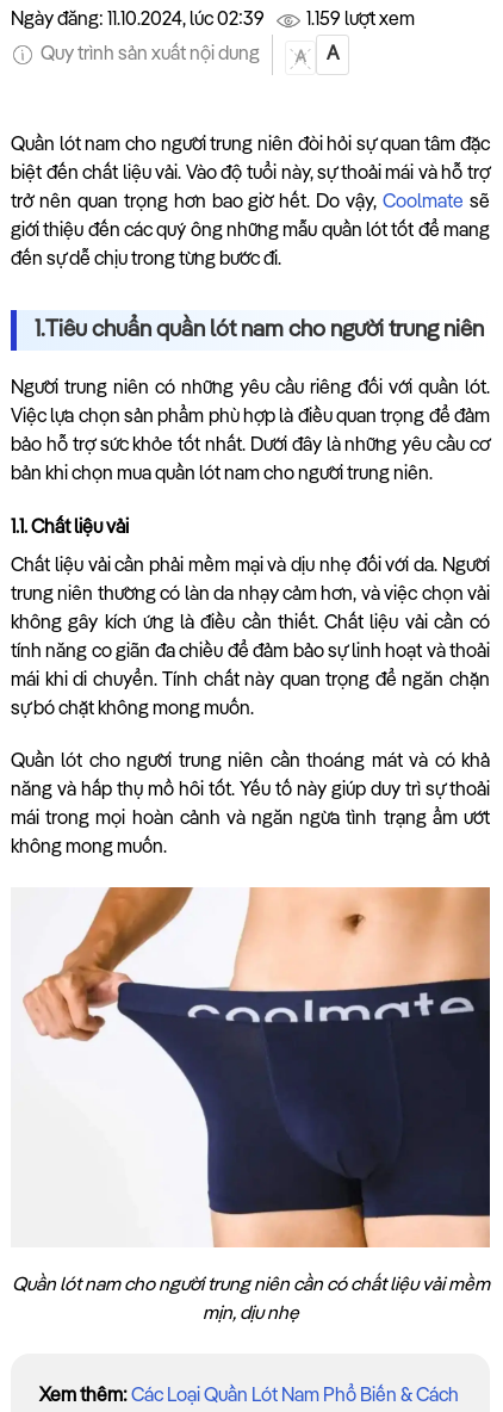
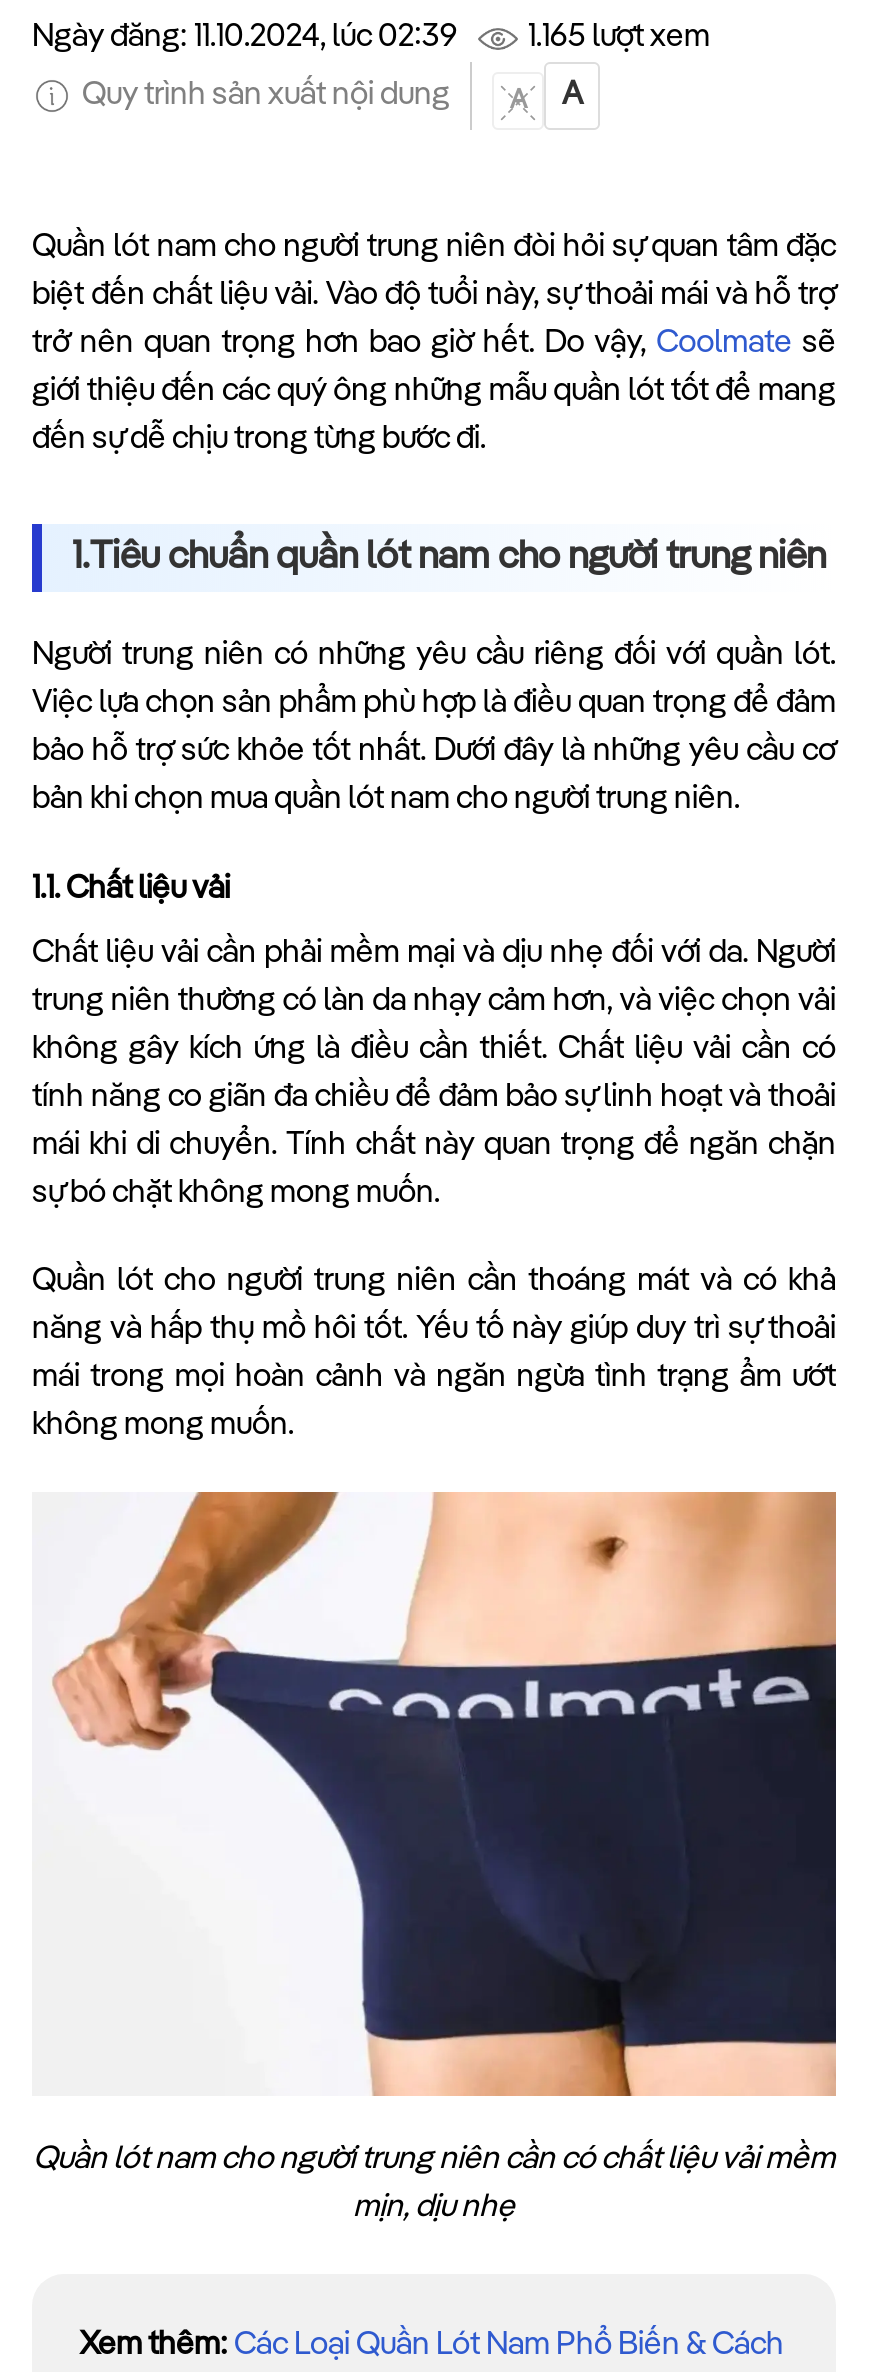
[306,11,415,30] 1.159 lượt xem -> [528,22,710,54] 1.165 lượt xem

